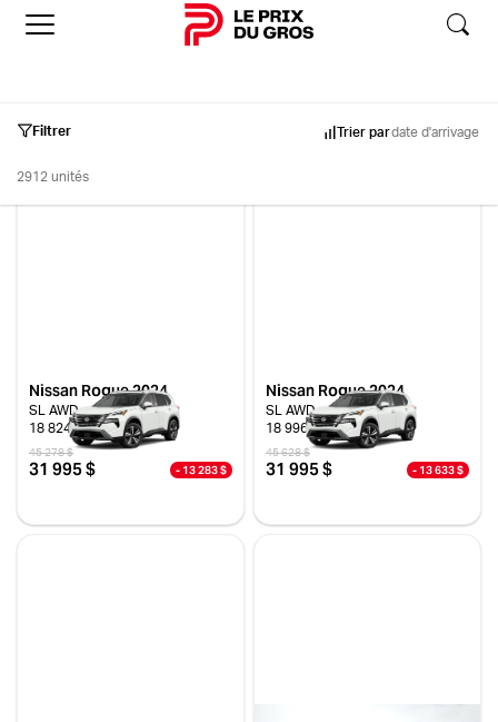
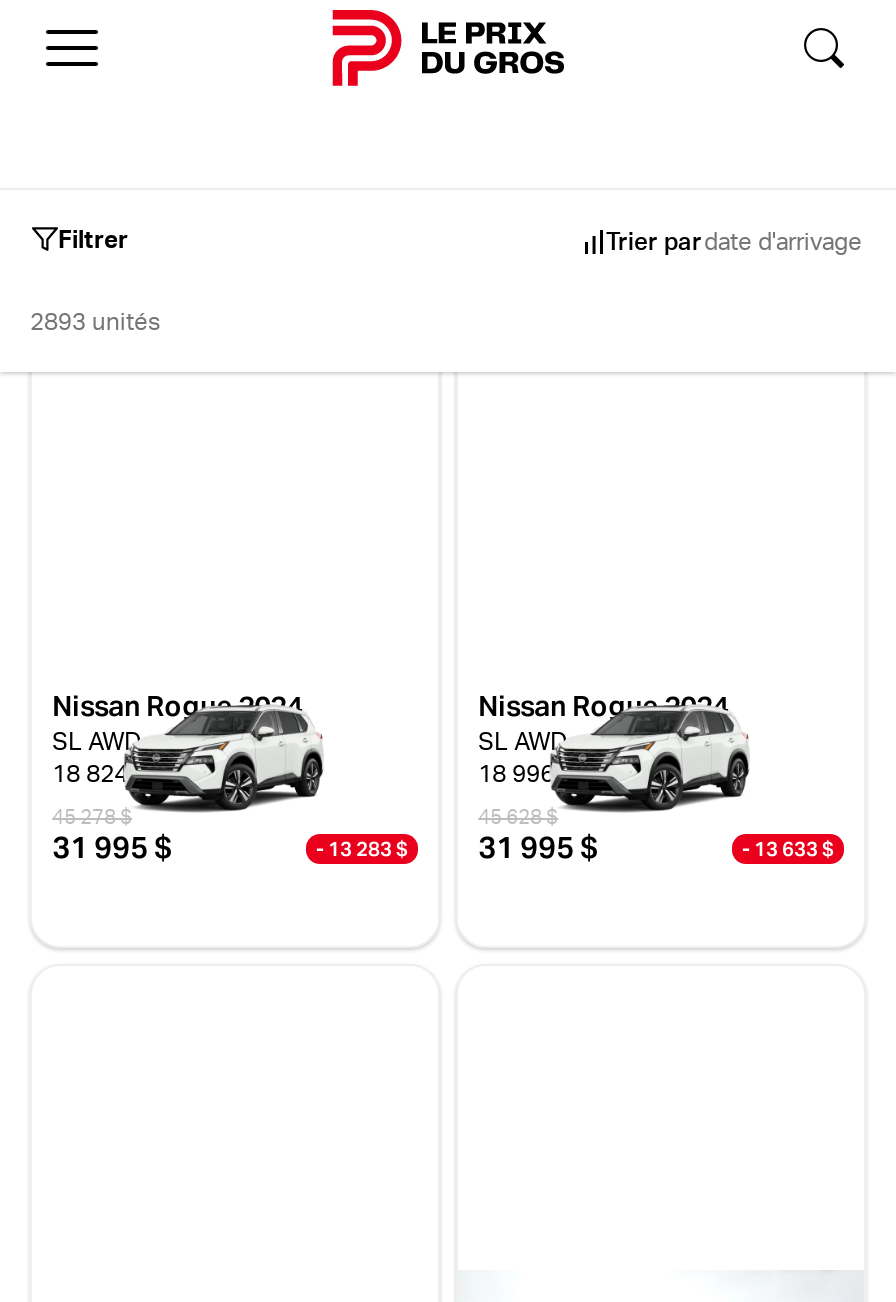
[17,170,89,183] 2912 unités -> [30,309,160,333] 2893 unités

